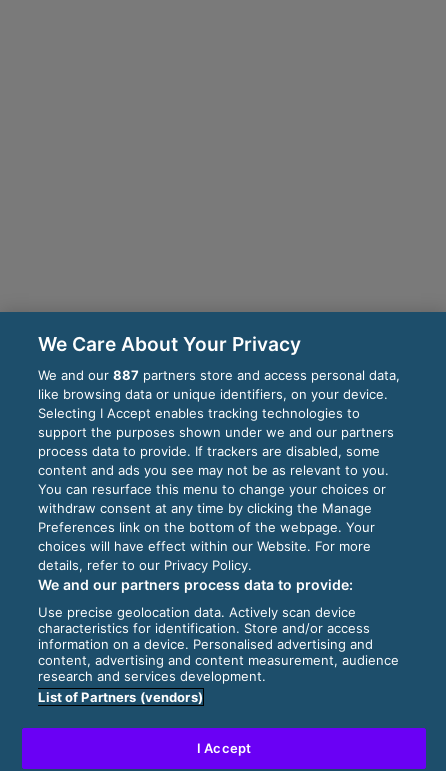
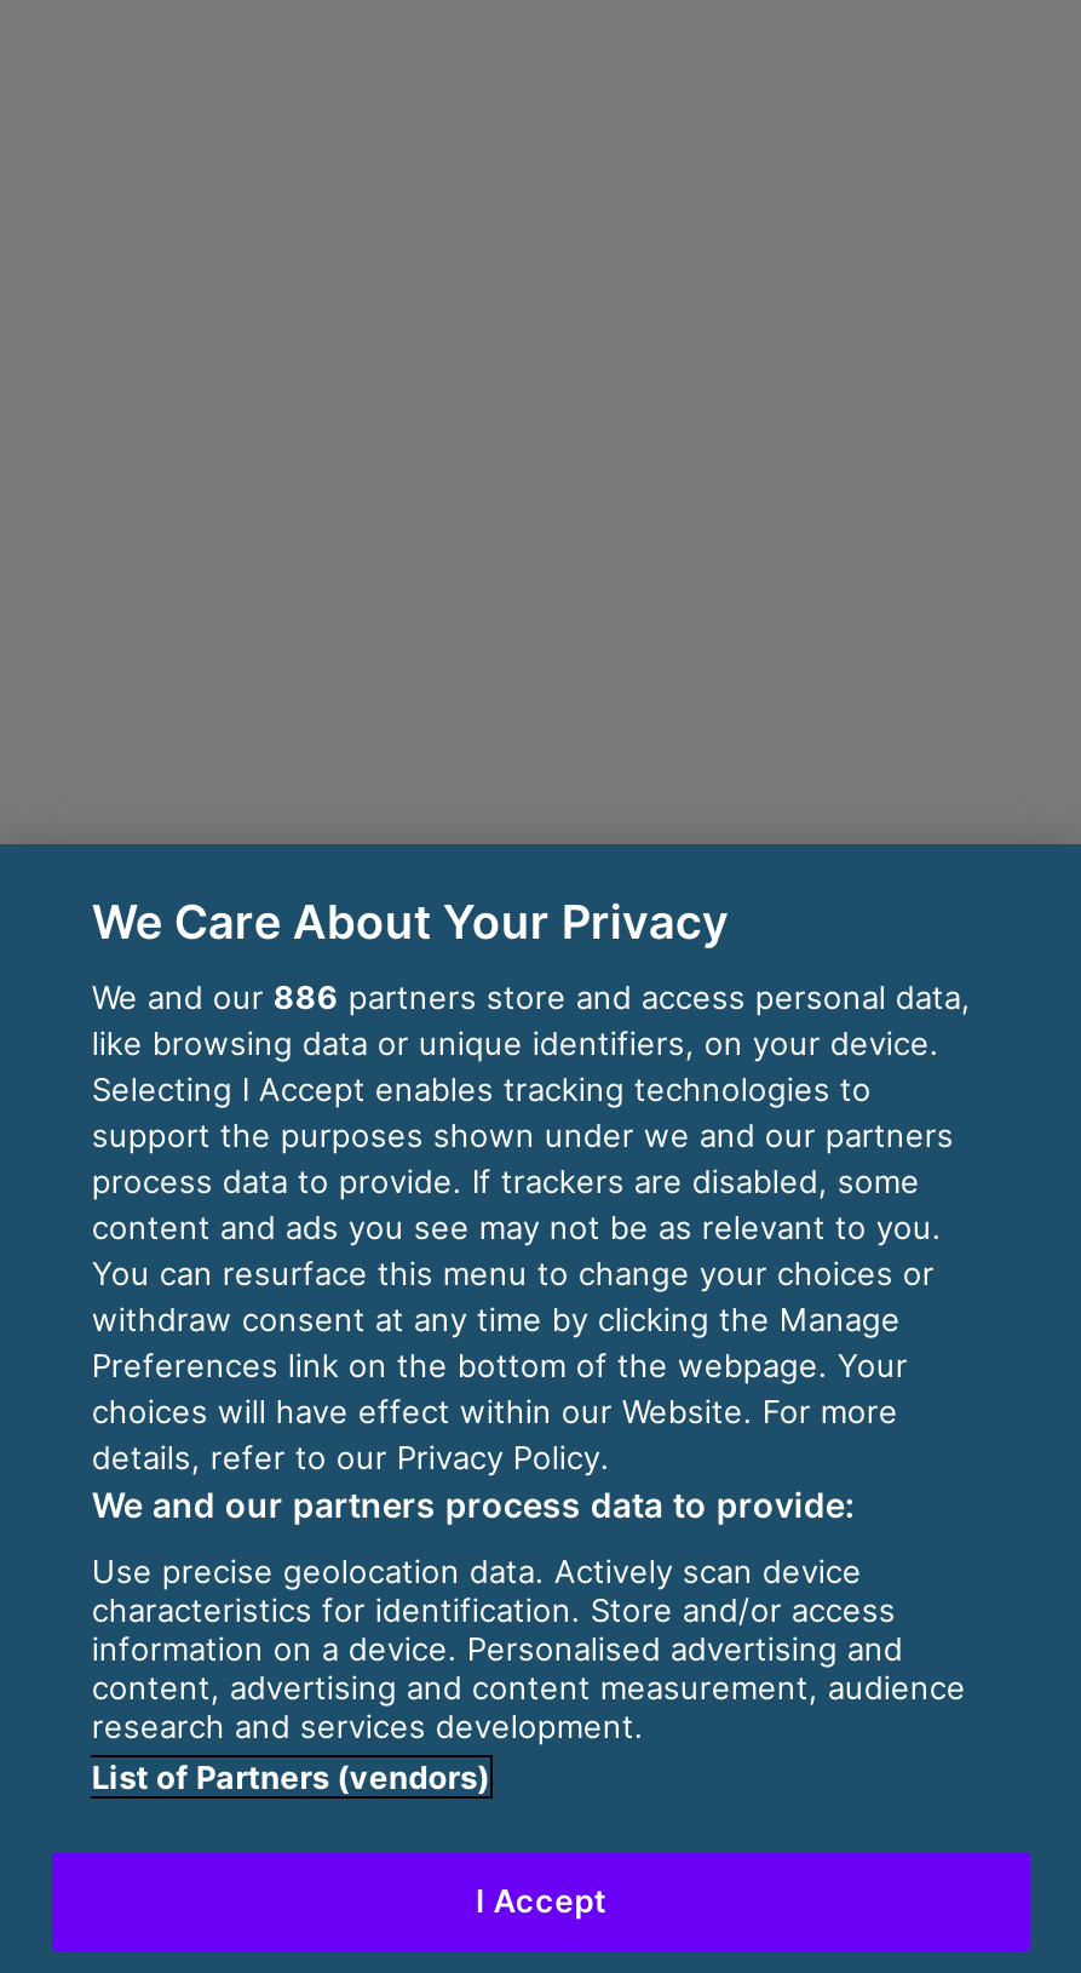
[38,367,400,383] We and our 887 partners store and access personal data, -> [92,977,971,1016] We and our 886 partners store and access personal data,

